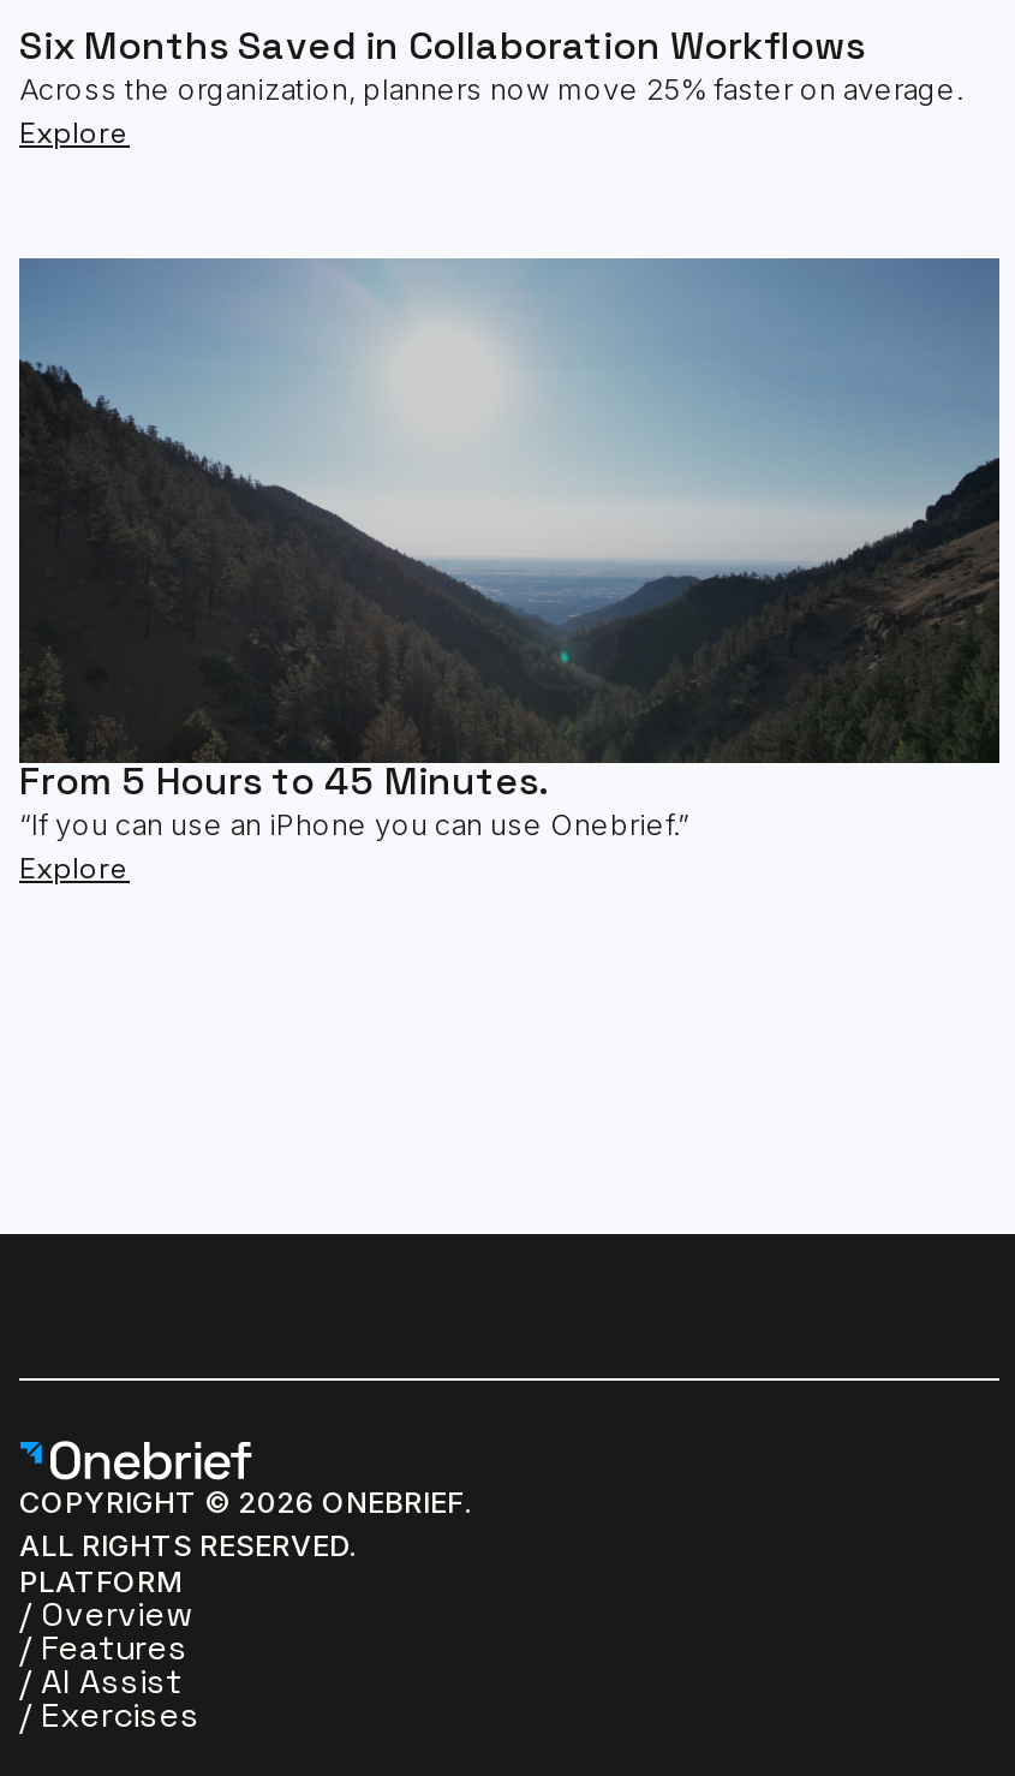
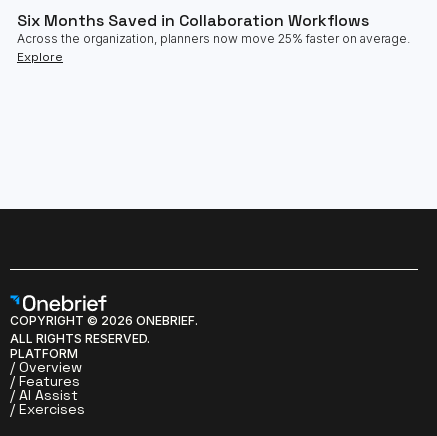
[19,114,130,153] Explore -> none
[17,256,1002,842] [image] | From 5 Hours to 45 Minutes. | “If you can use an iPhone you can use Onebrief.” -> none

